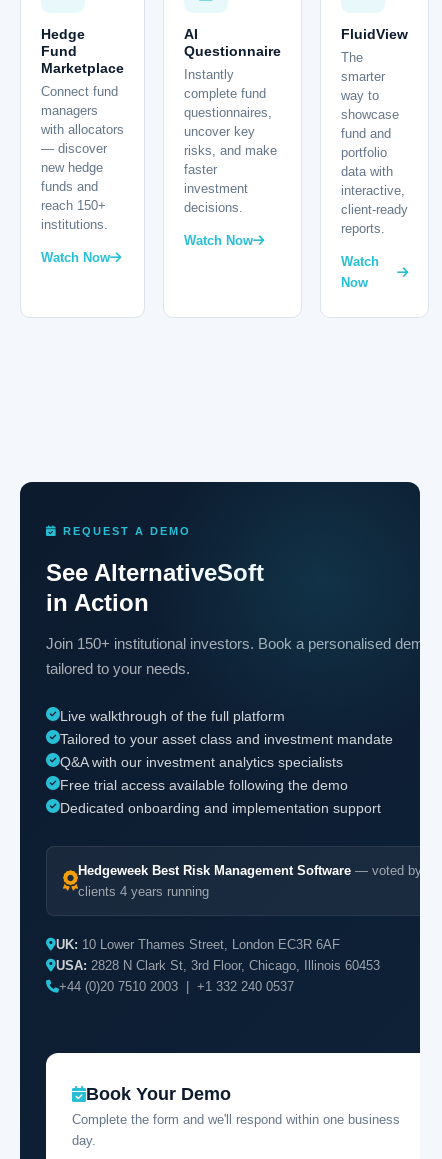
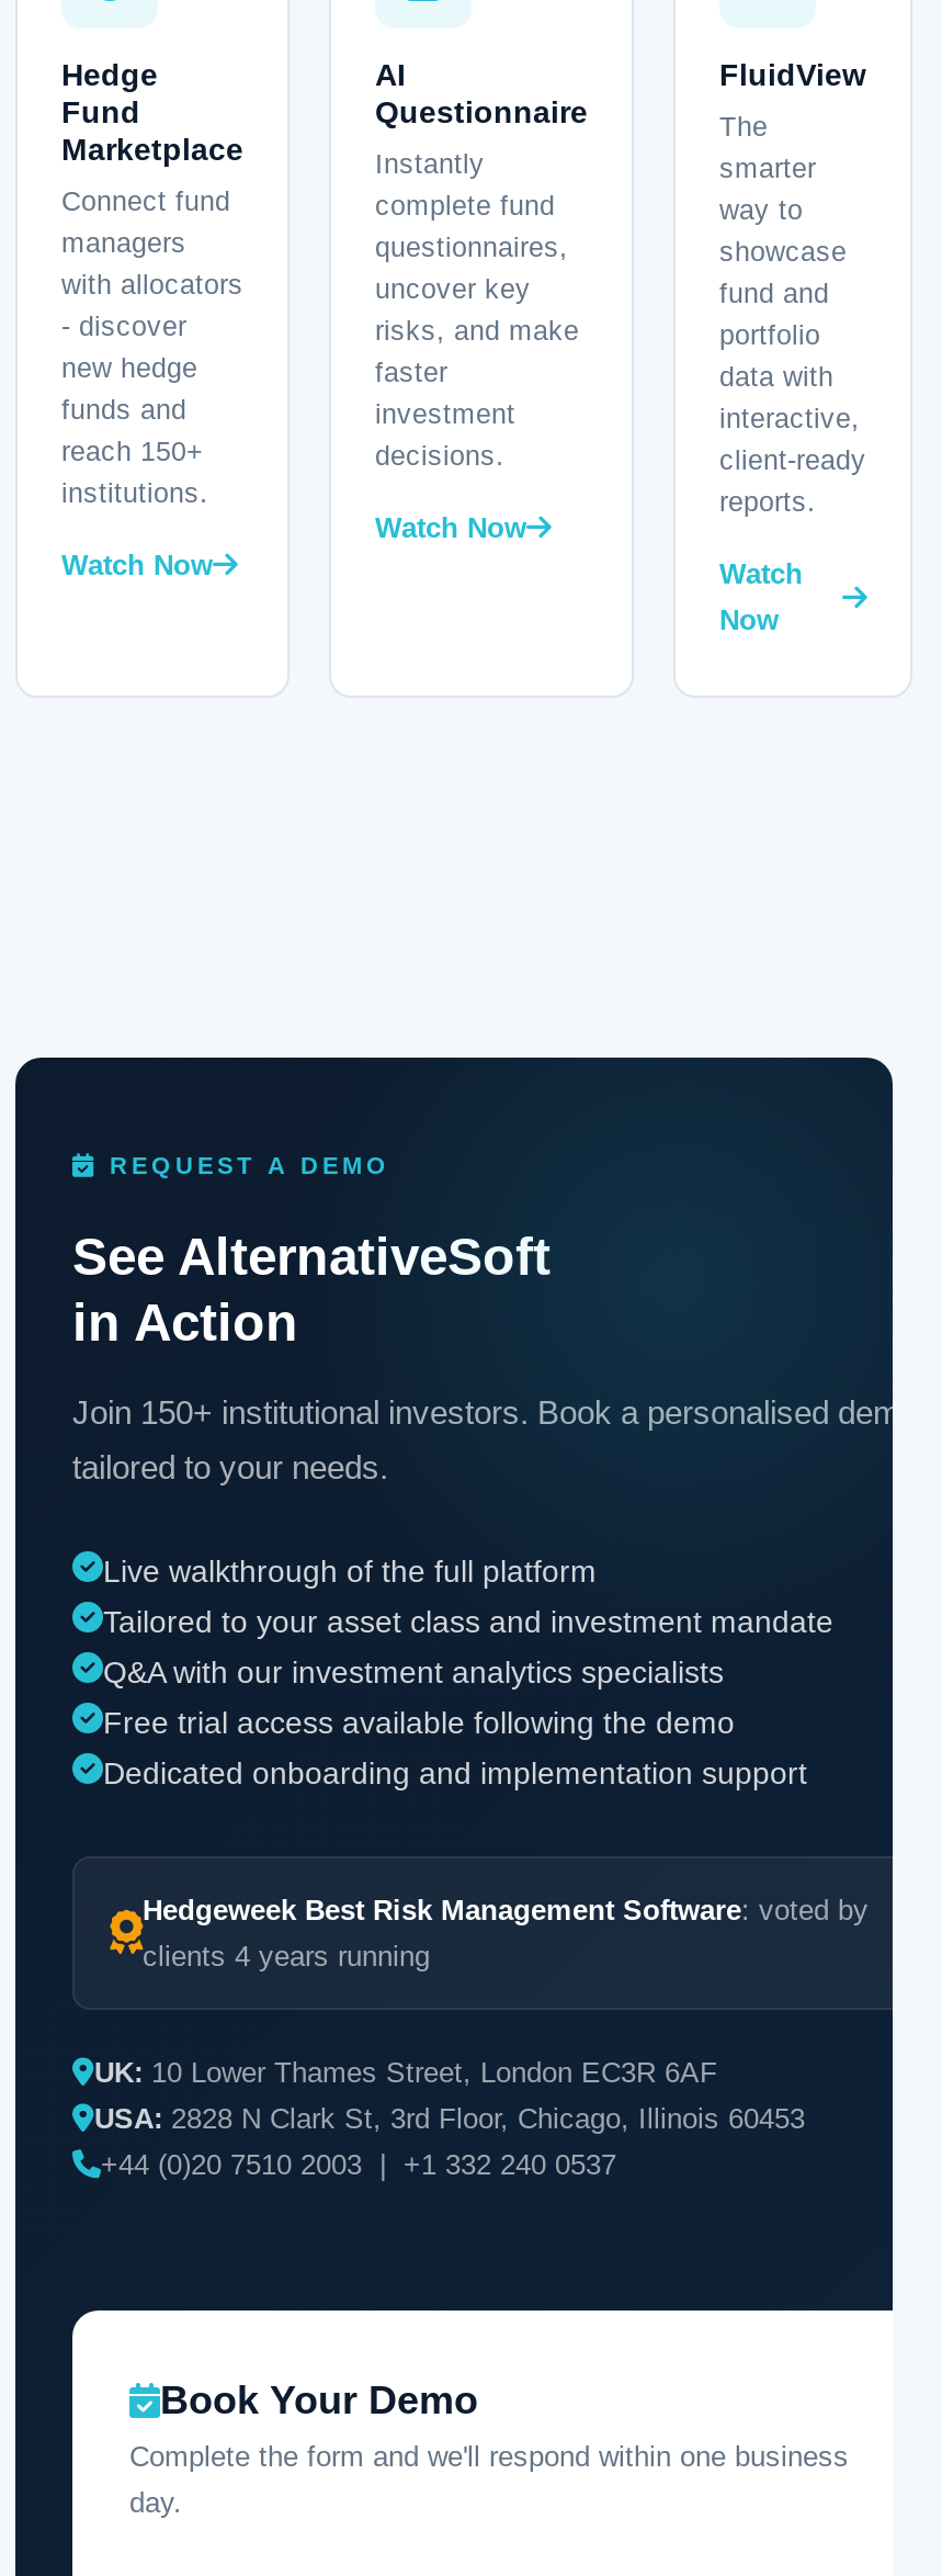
[41,142,107,156] — discover -> [61,312,186,342] - discover
[78,863,422,878] Hedgeweek Best Risk Management Software — voted by -> [143,1894,869,1927] Hedgeweek Best Risk Management Software: voted by

